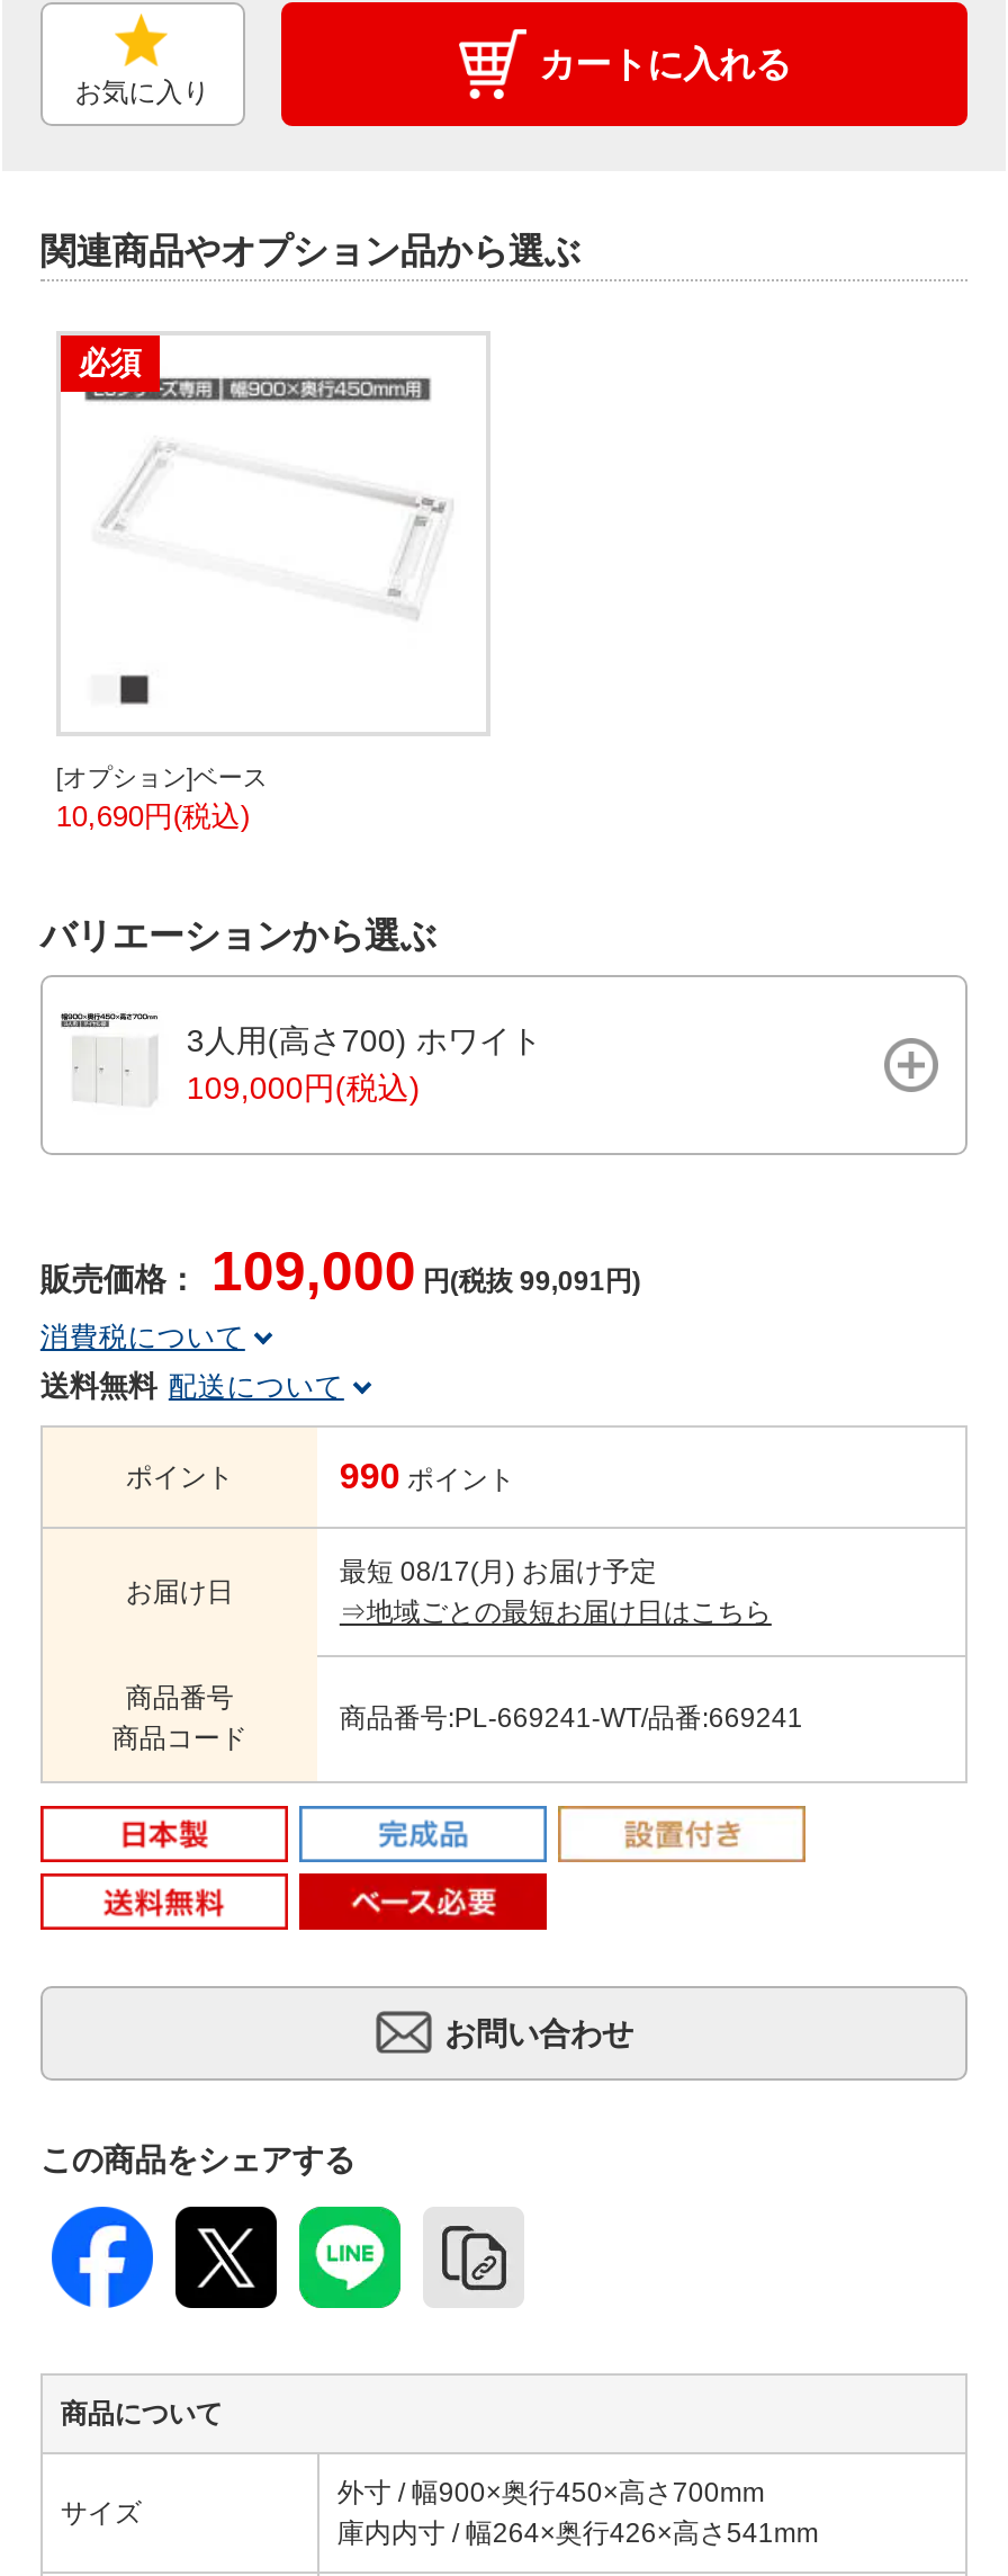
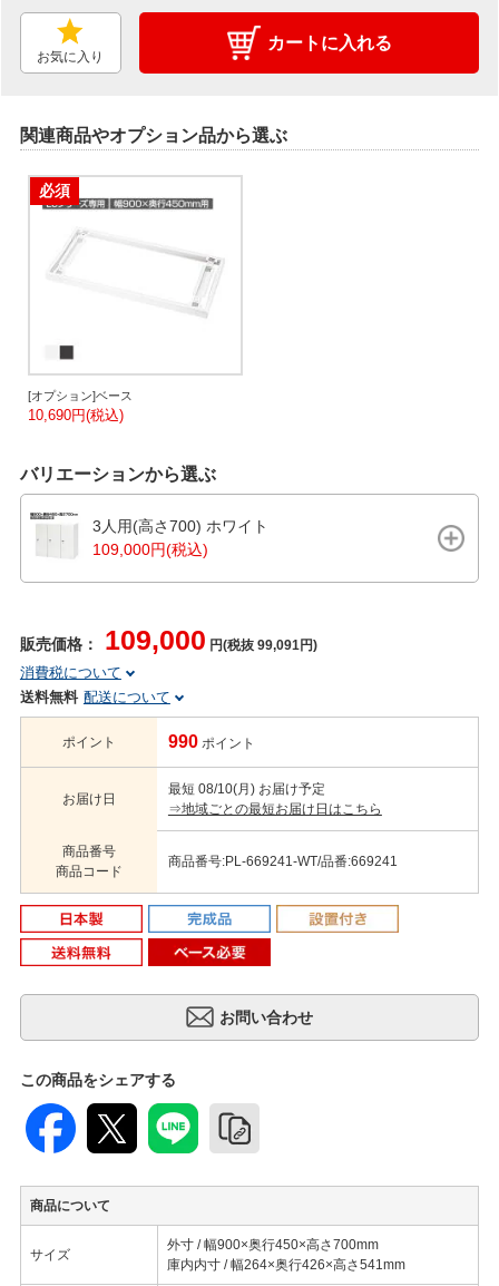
[340,1556,657,1587] 最短 08/17(月) お届け予定 -> [168,781,325,797] 最短 08/10(月) お届け予定

